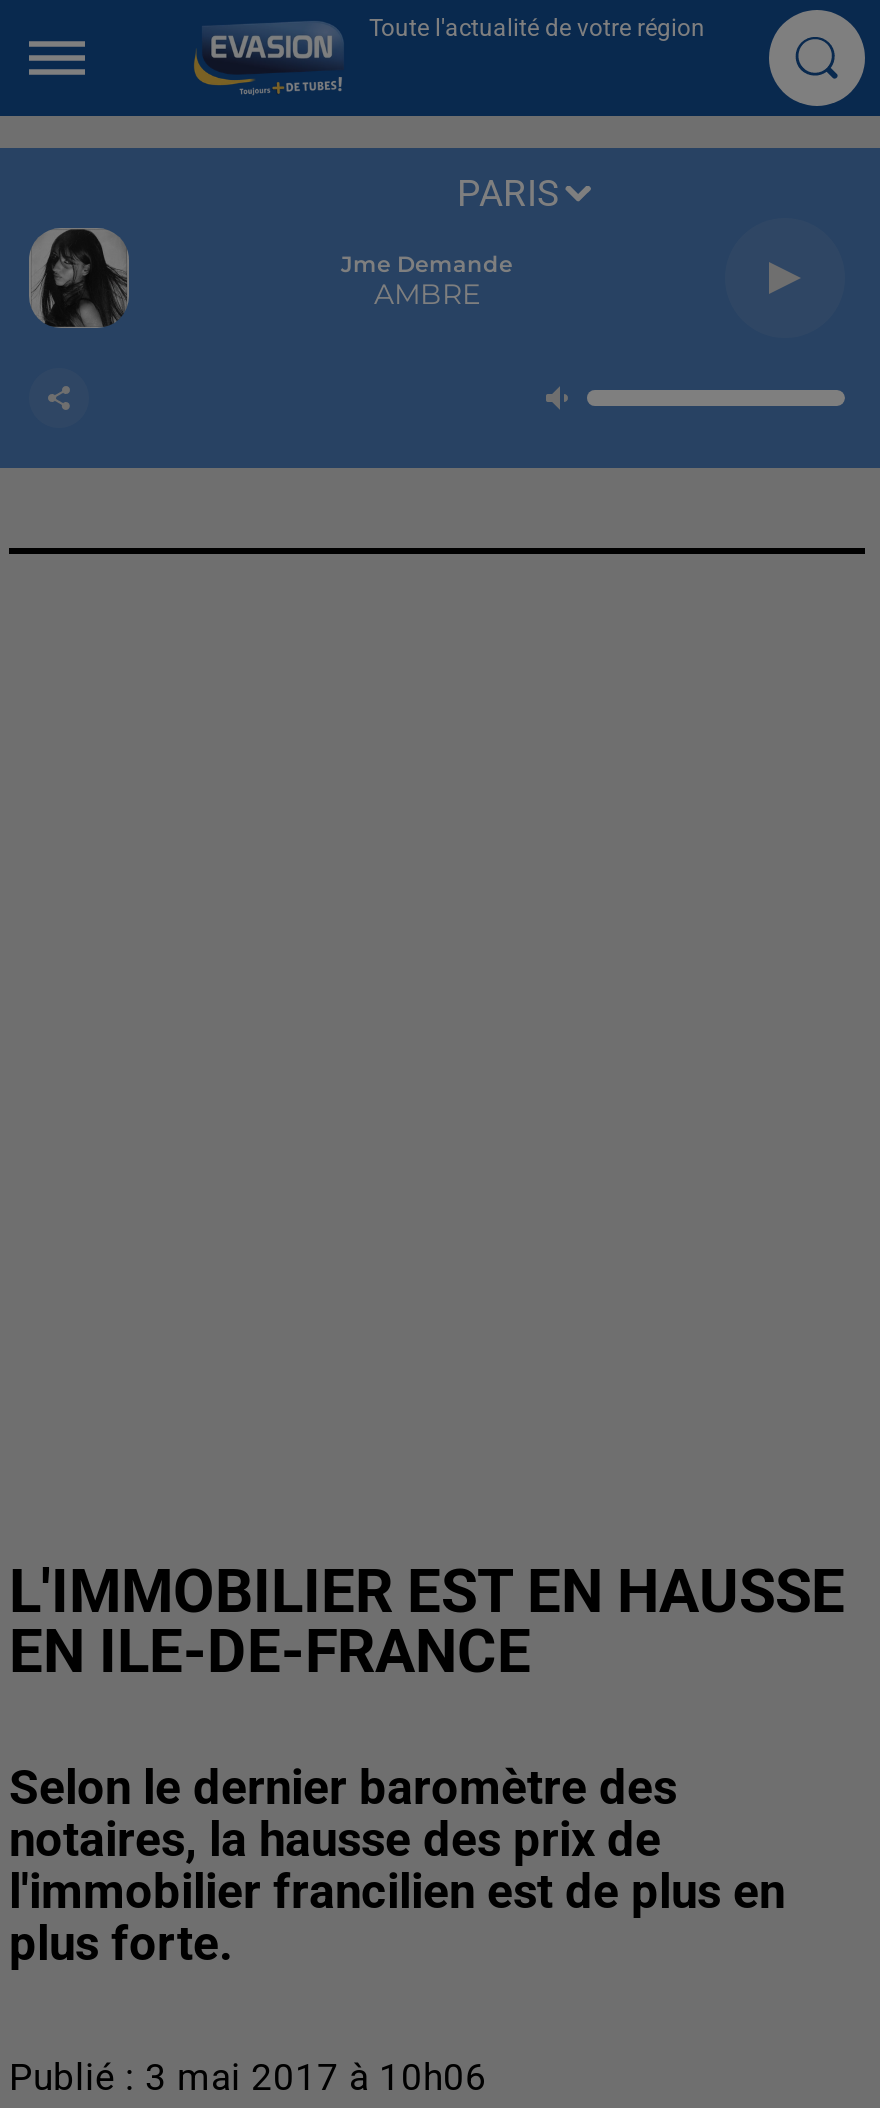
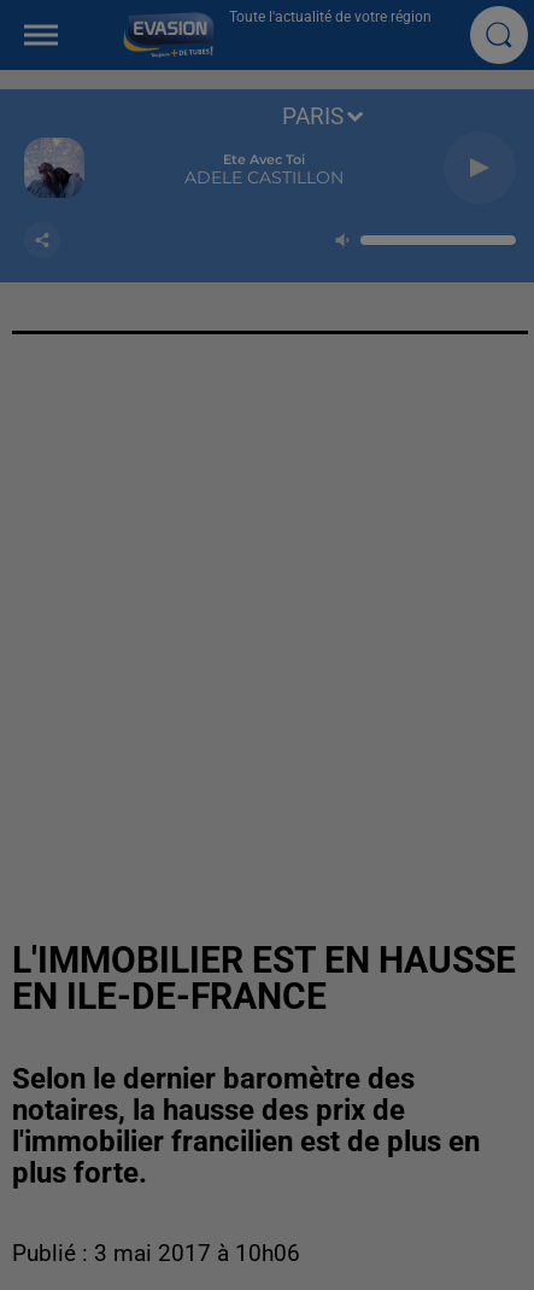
[31,228,129,330] [image] -> [24,138,83,199] [image]
[341,250,513,312] Jme Demande | AMBRE -> [184,151,344,188] Ete Avec Toi | ADELE CASTILLON

